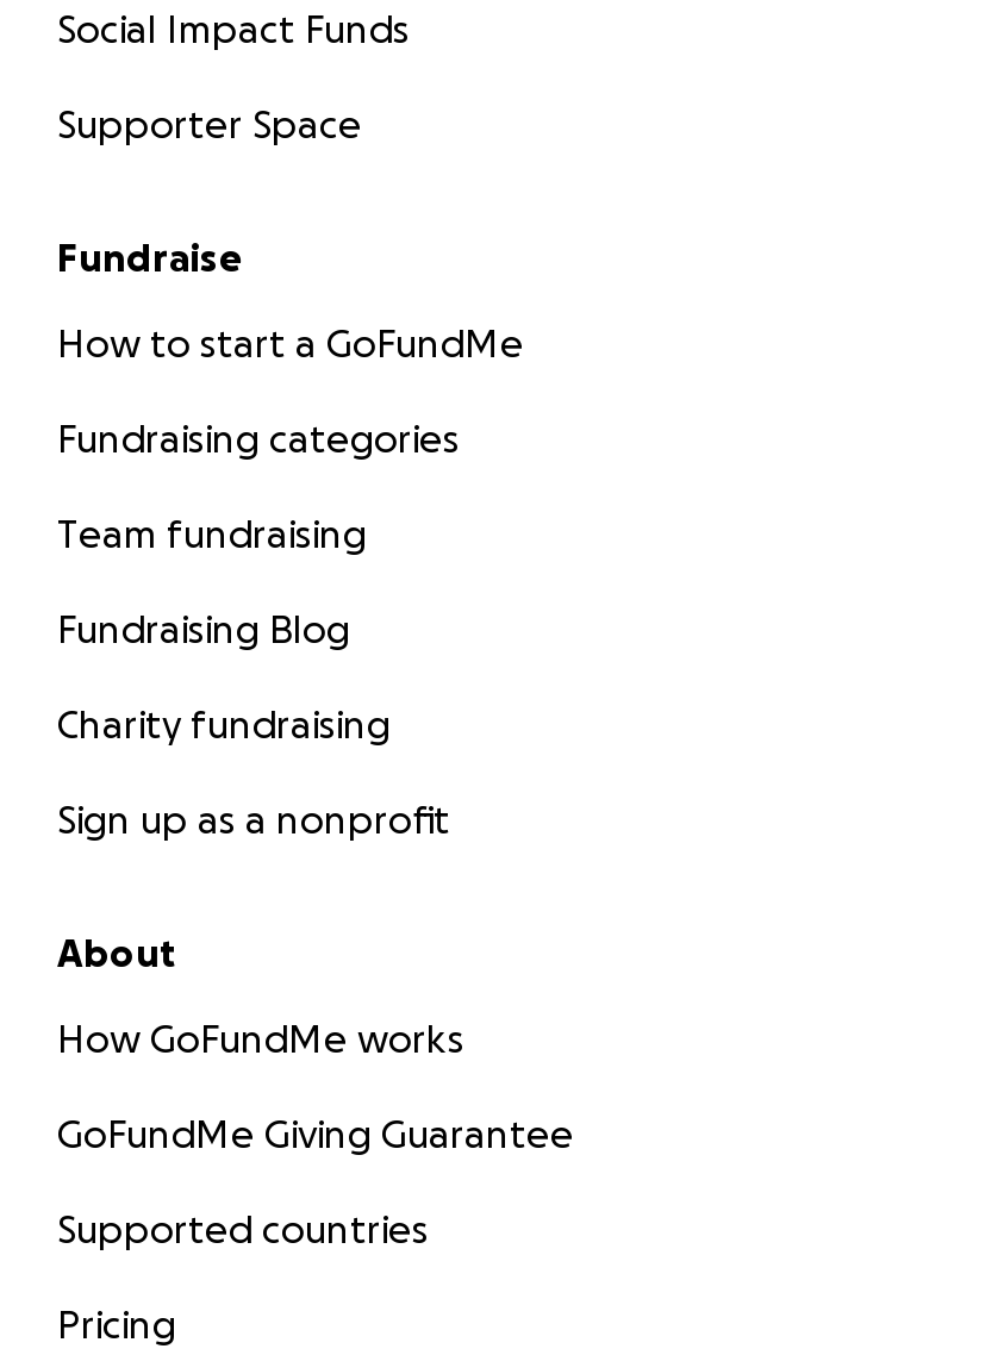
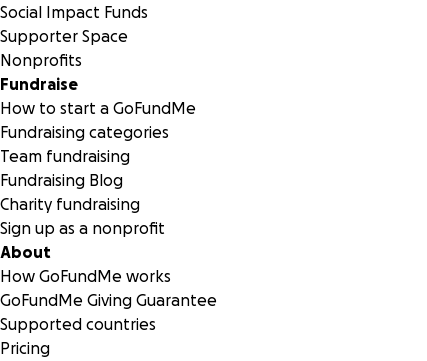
none -> [0,51,82,69] Nonprofits

